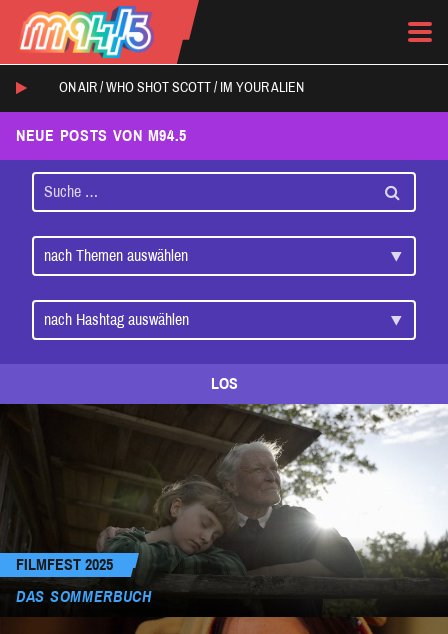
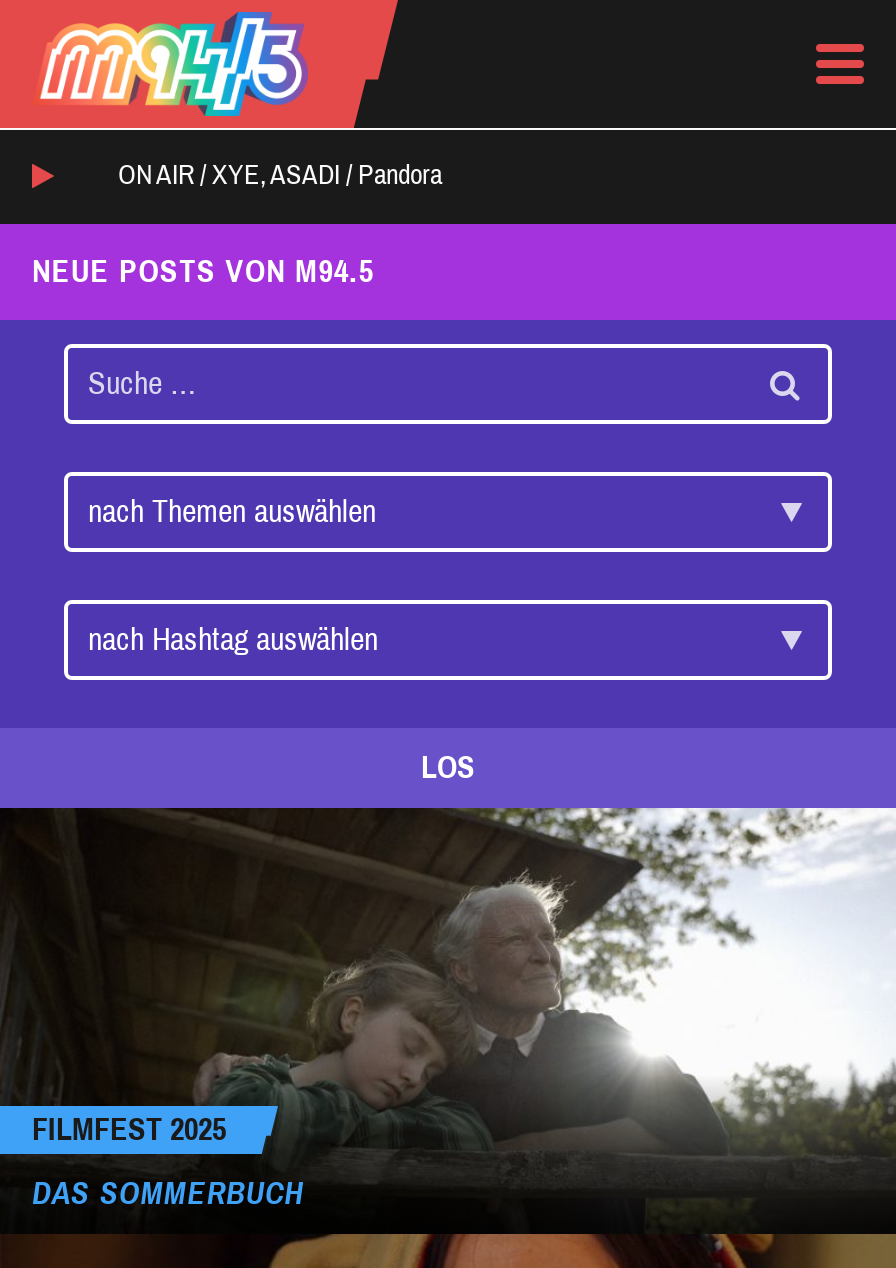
[59,80,304,95] ON AIR / WHO SHOT SCOTT / IM YOUR ALIEN -> [118,160,442,190] ON AIR / XYE, ASADI / Pandora

